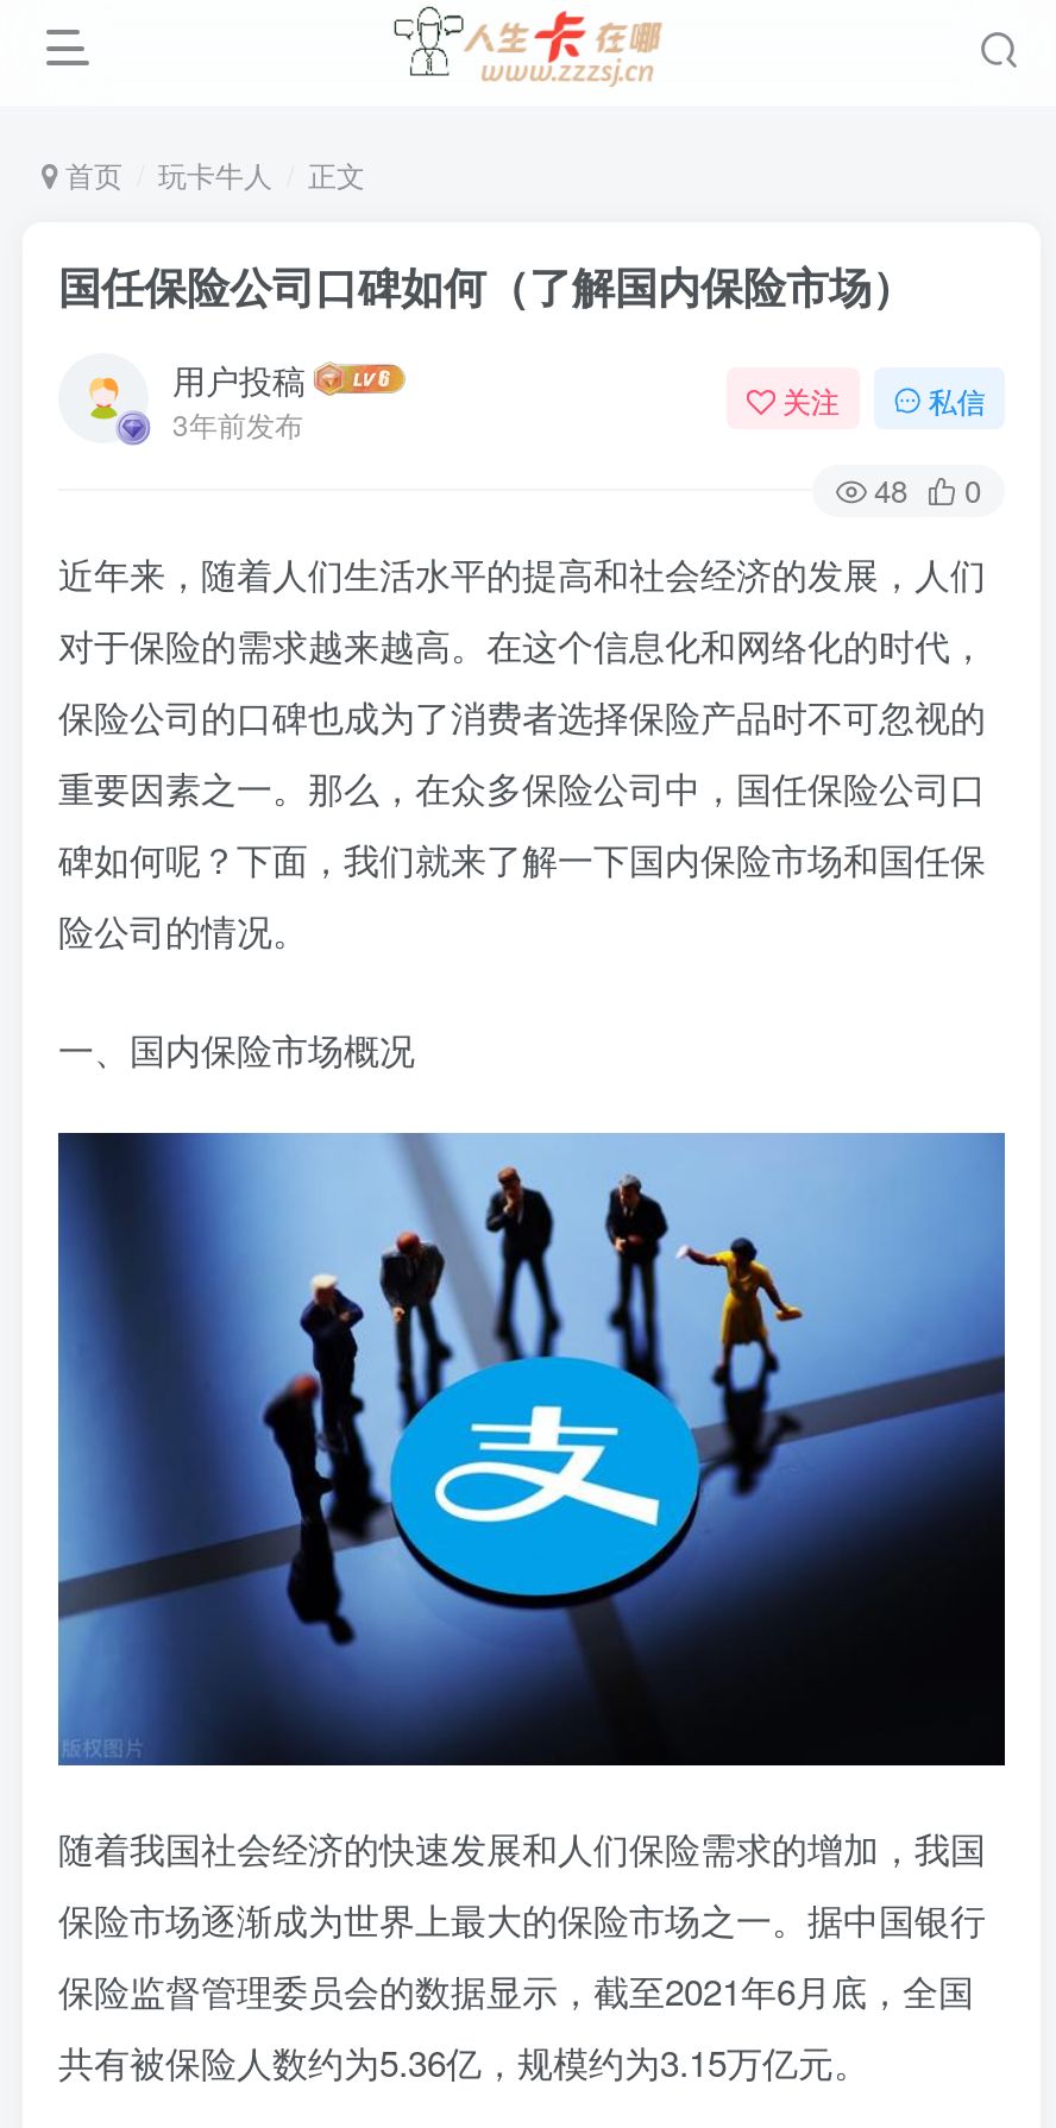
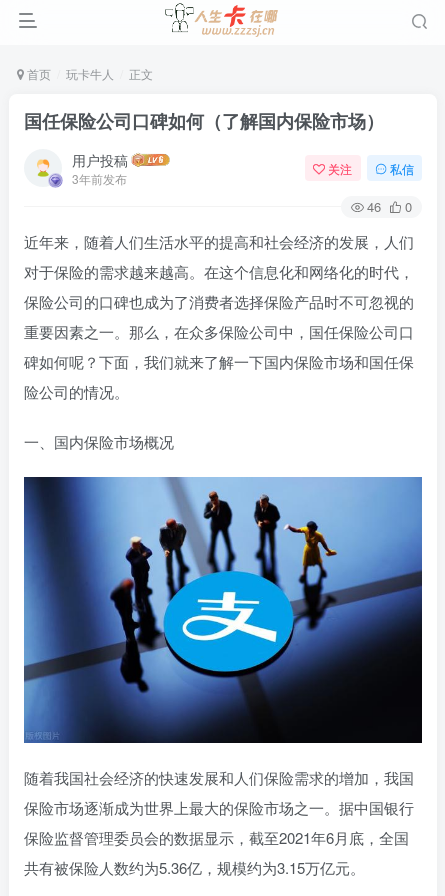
[874,467,981,512] 48 0 -> [367,197,412,216] 46 0

